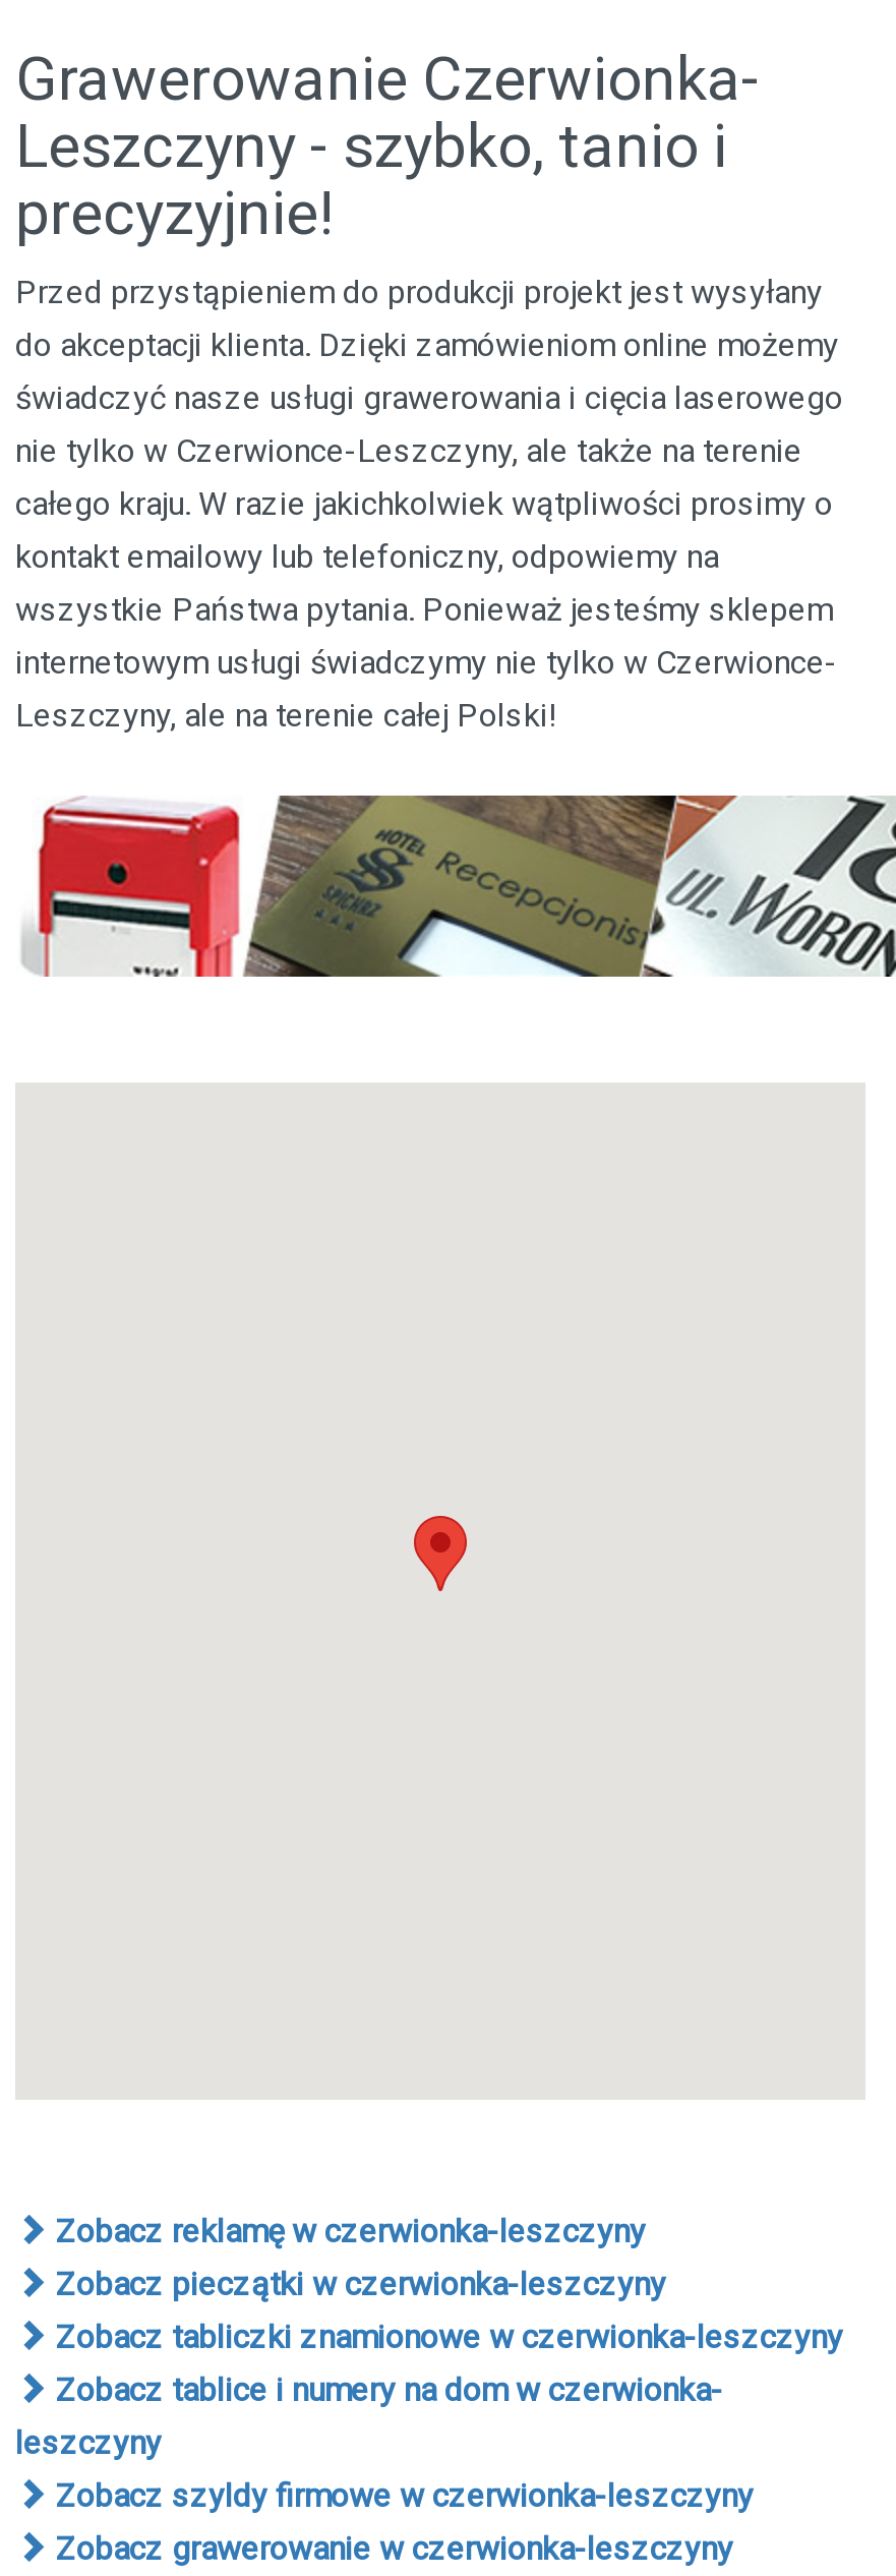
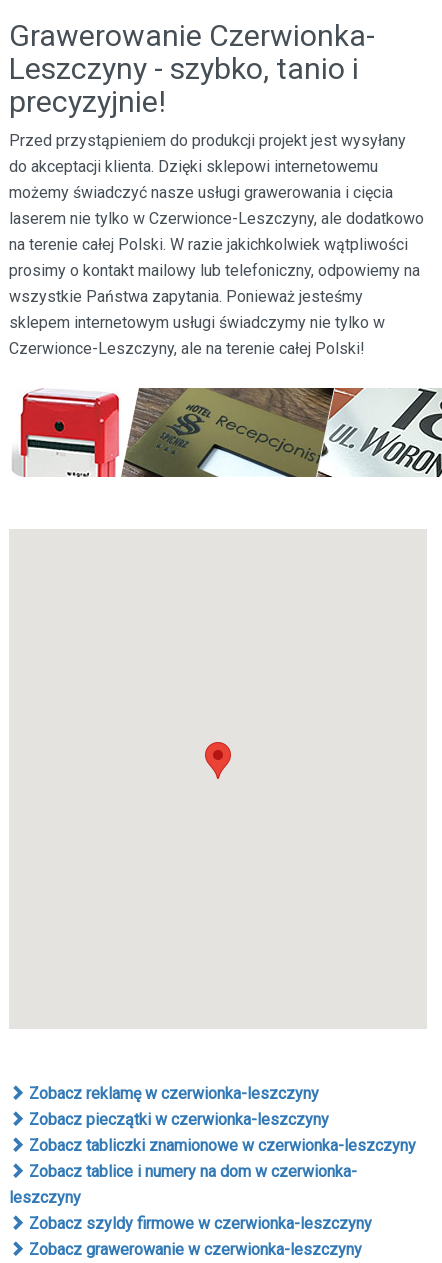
[15,326,843,735] do akceptacji klienta. Dzięki zamówieniom online możemy | świadczyć nasze usługi grawerowania i cięcia laserowego | nie tylko w Czerwionce-Leszczyny, ale także na terenie | całego kraju. W razie jakichkolwiek wątpliwości prosimy o | kontakt emailowy lub telefoniczny, odpowiemy na | wszystkie Państwa pytania. Ponieważ jesteśmy sklepem | internetowym usługi świadczymy nie tylko w Czerwionce- | Leszczyny, ale na terenie całej Polski! -> [9,157,424,358] do akceptacji klienta. Dzięki sklepowi internetowemu | możemy świadczyć nasze usługi grawerowania i cięcia | laserem nie tylko w Czerwionce-Leszczyny, ale dodatkowo | na terenie całej Polski. W razie jakichkolwiek wątpliwości | prosimy o kontakt mailowy lub telefoniczny, odpowiemy na | wszystkie Państwa zapytania. Ponieważ jesteśmy | sklepem internetowym usługi świadczymy nie tylko w | Czerwionce-Leszczyny, ale na terenie całej Polski!

